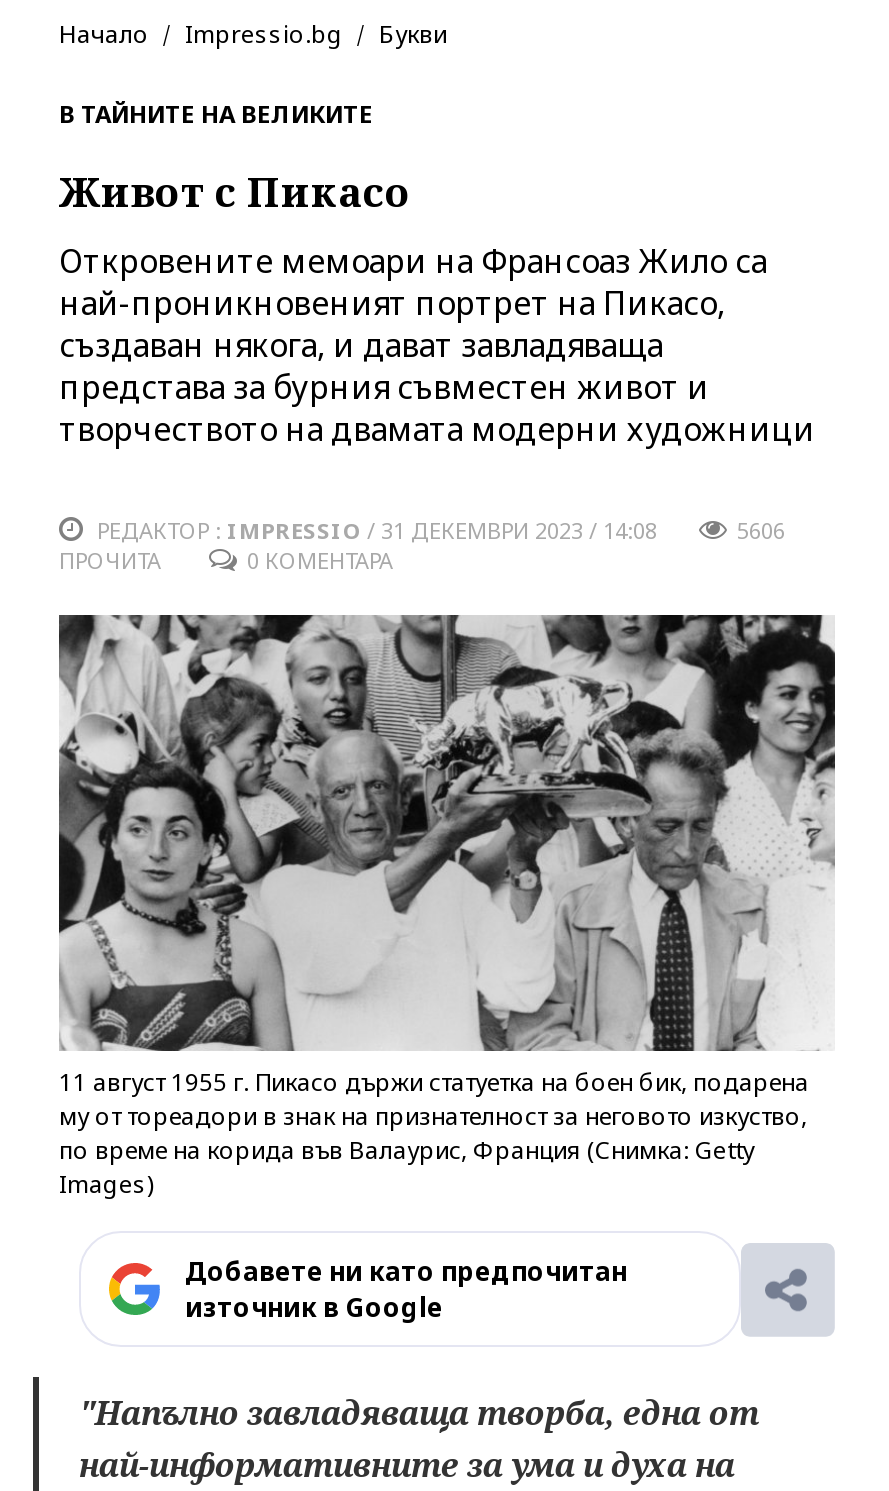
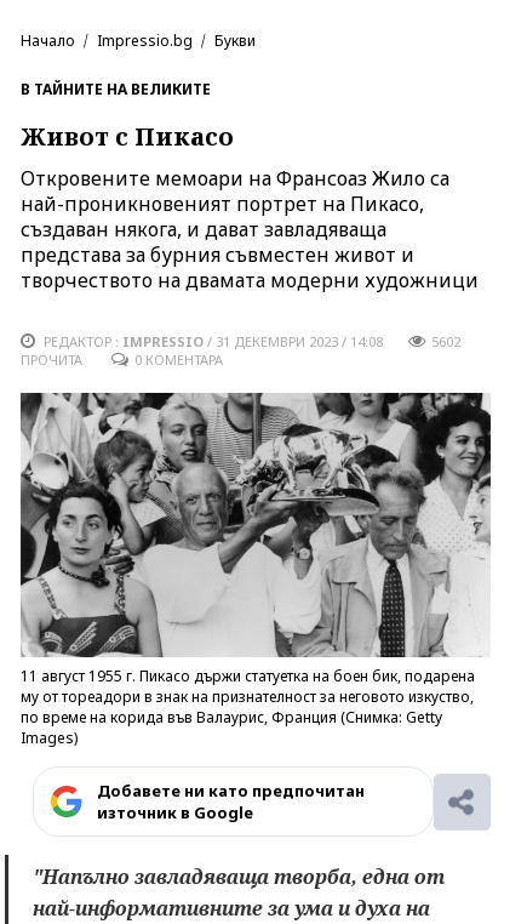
[737,515,785,545] 5606 -> [431,332,460,350] 5602

